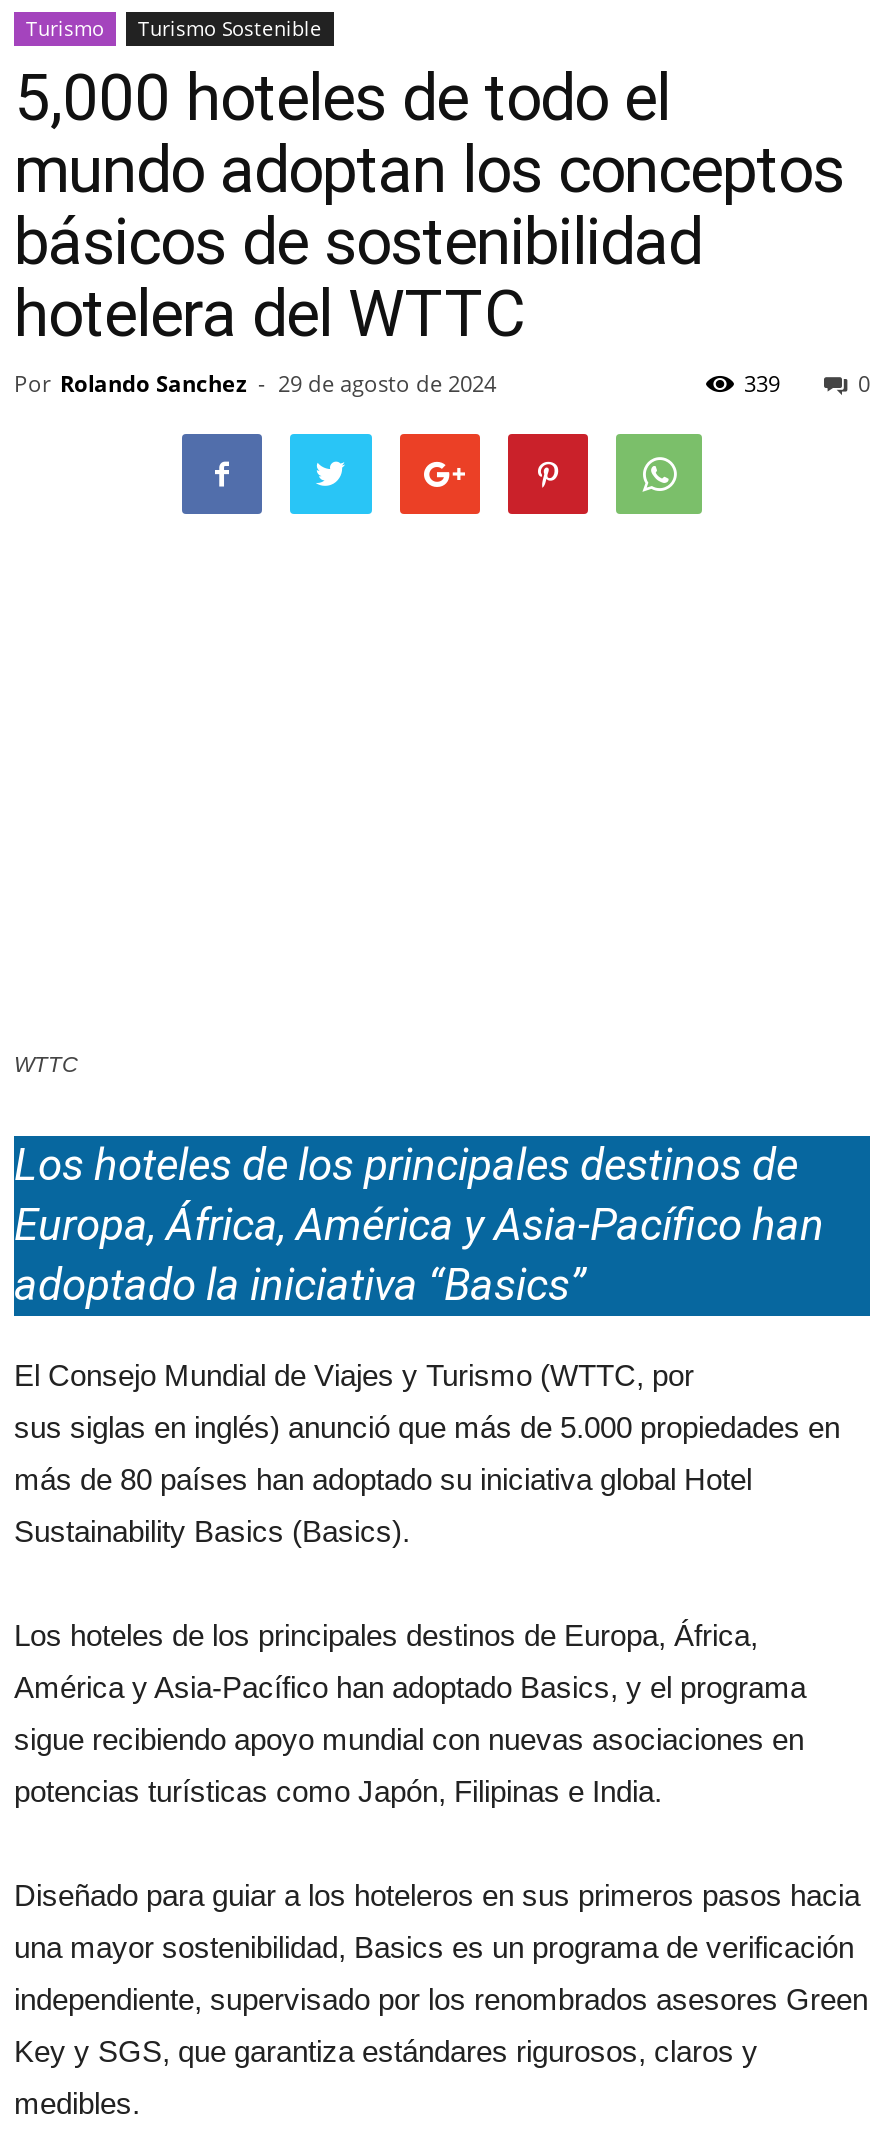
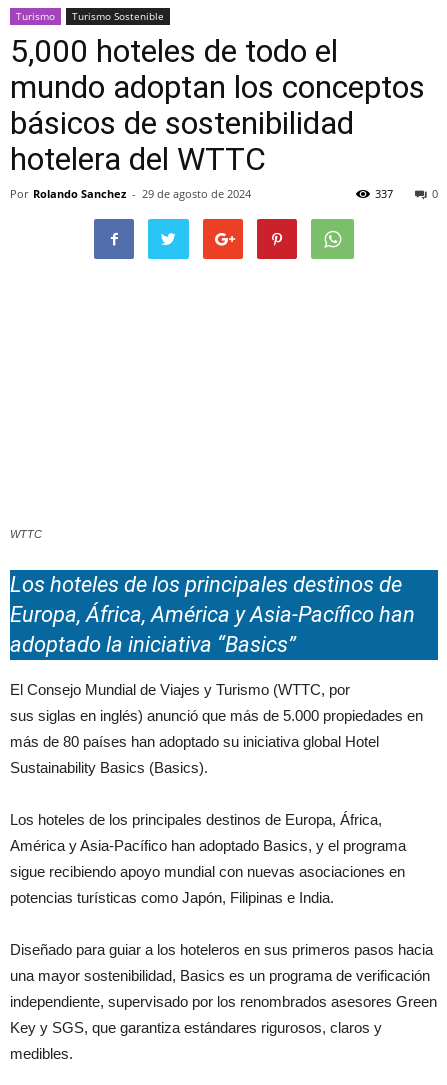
[744,368,780,398] 339 -> [375,186,393,201] 337

